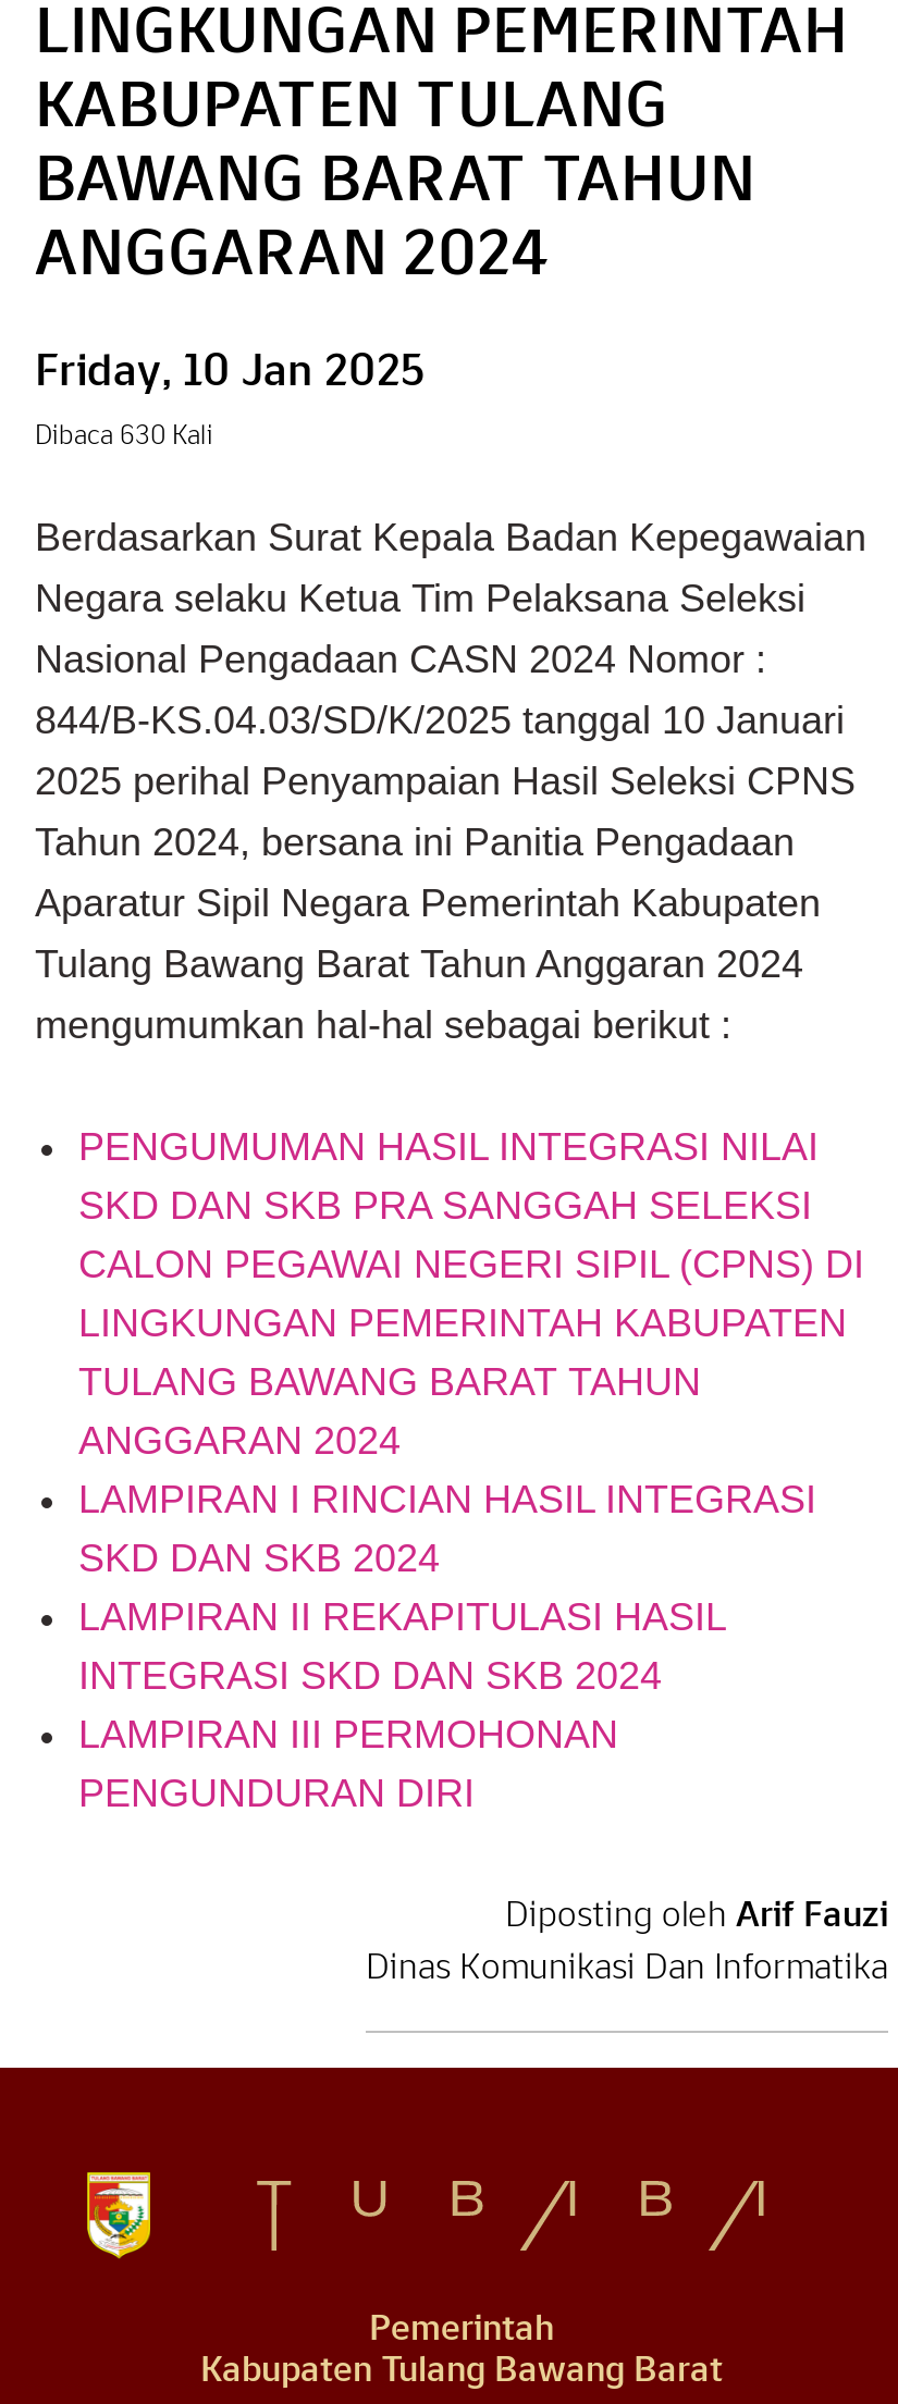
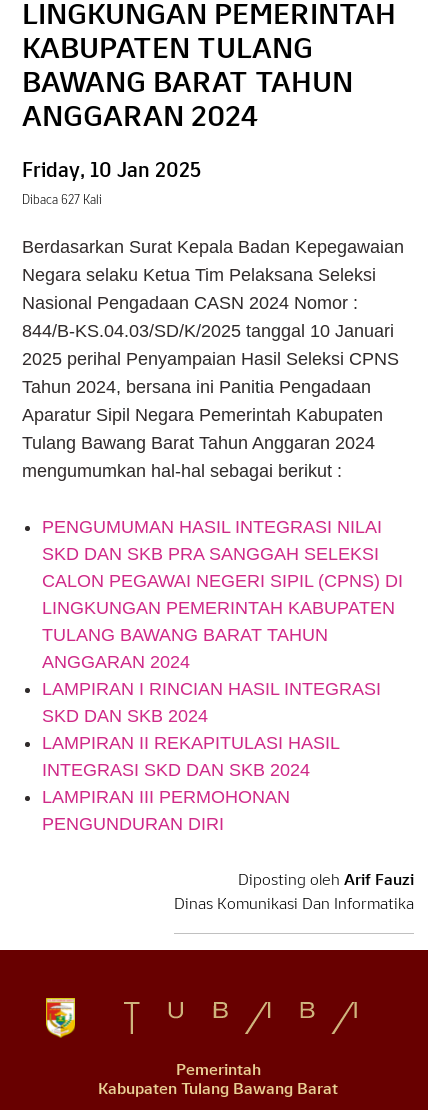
[35,424,213,450] Dibaca 630 Kali -> [22,195,102,207] Dibaca 627 Kali

